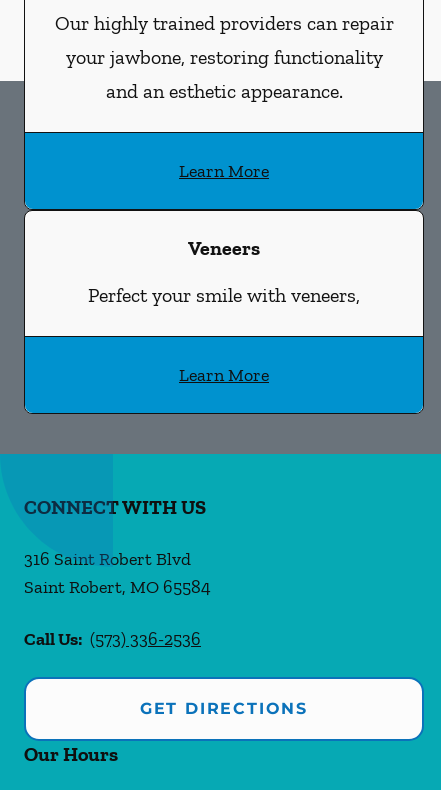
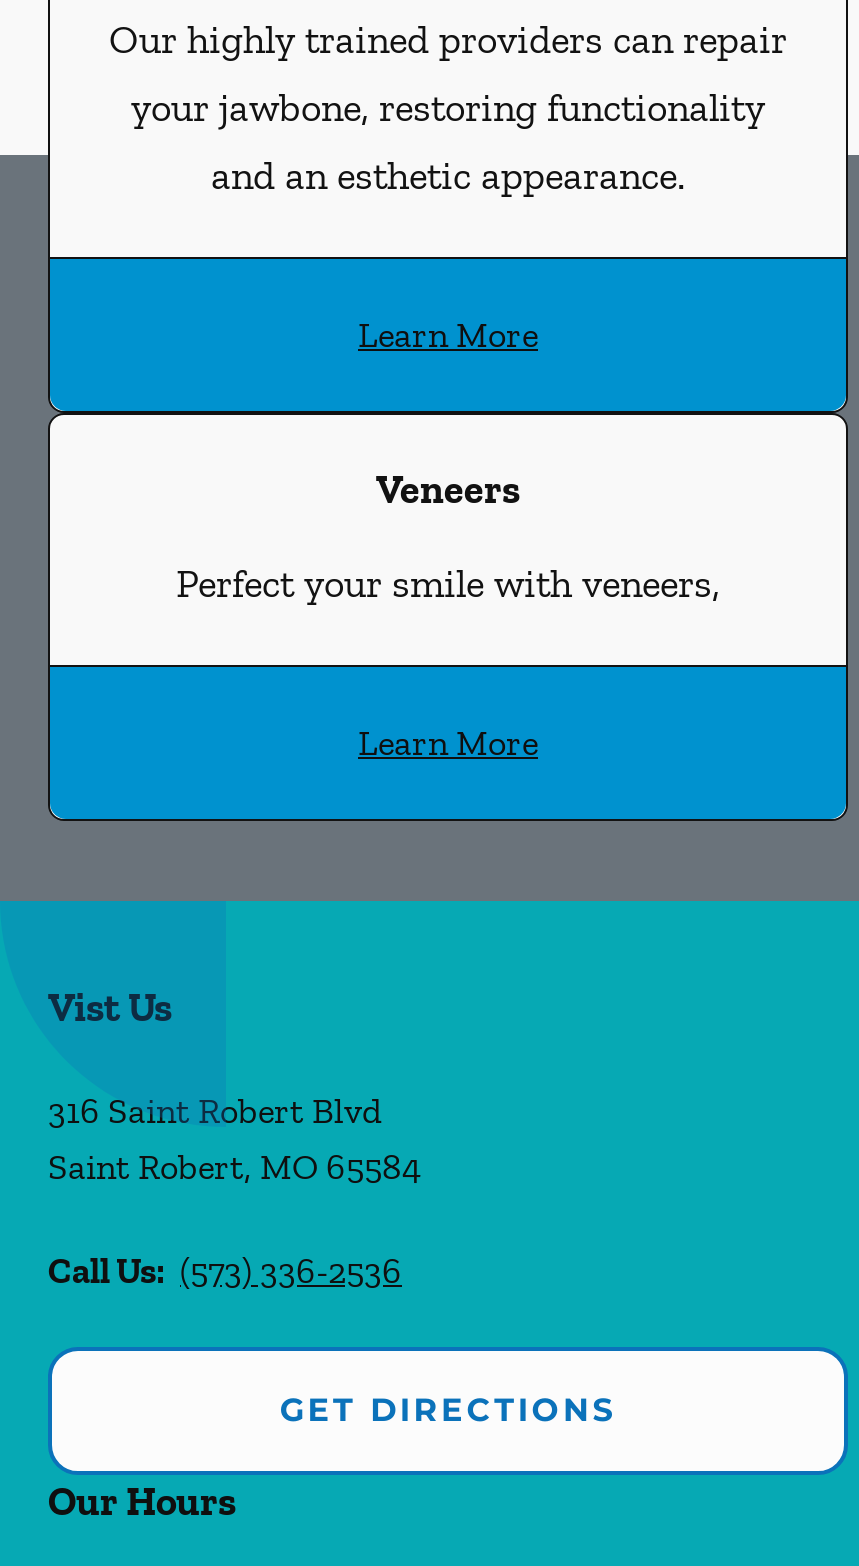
[24,495,206,519] CONNECT WITH US -> [48,983,172,1031] Vist Us

